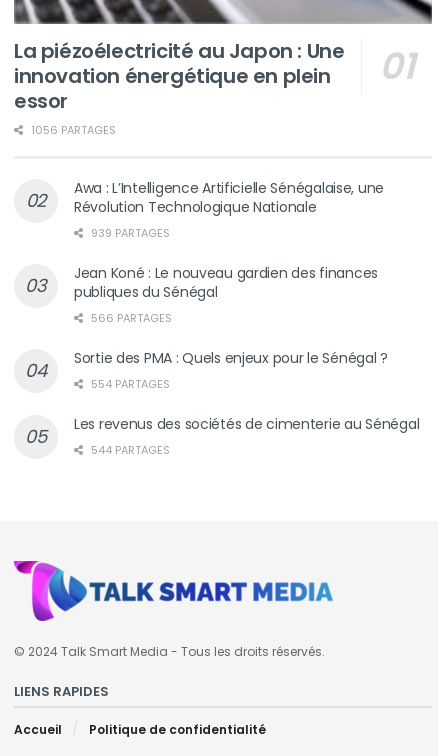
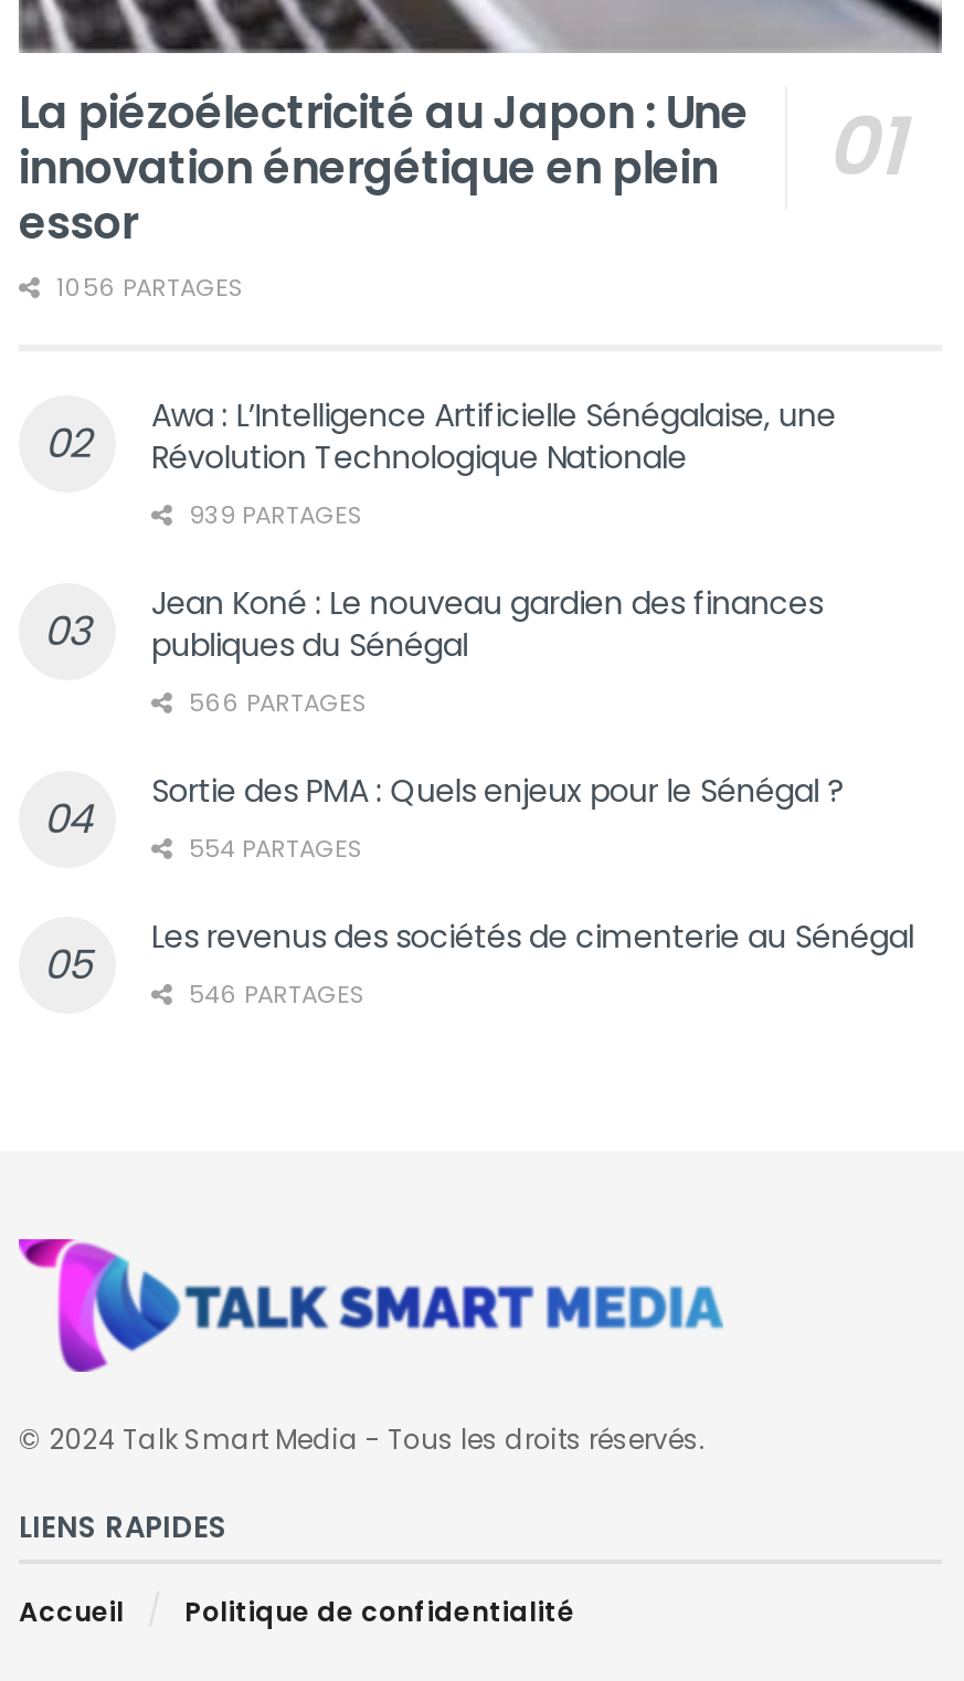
[88,442,170,458] 544 PARTAGES -> [182,976,366,1011] 546 PARTAGES

